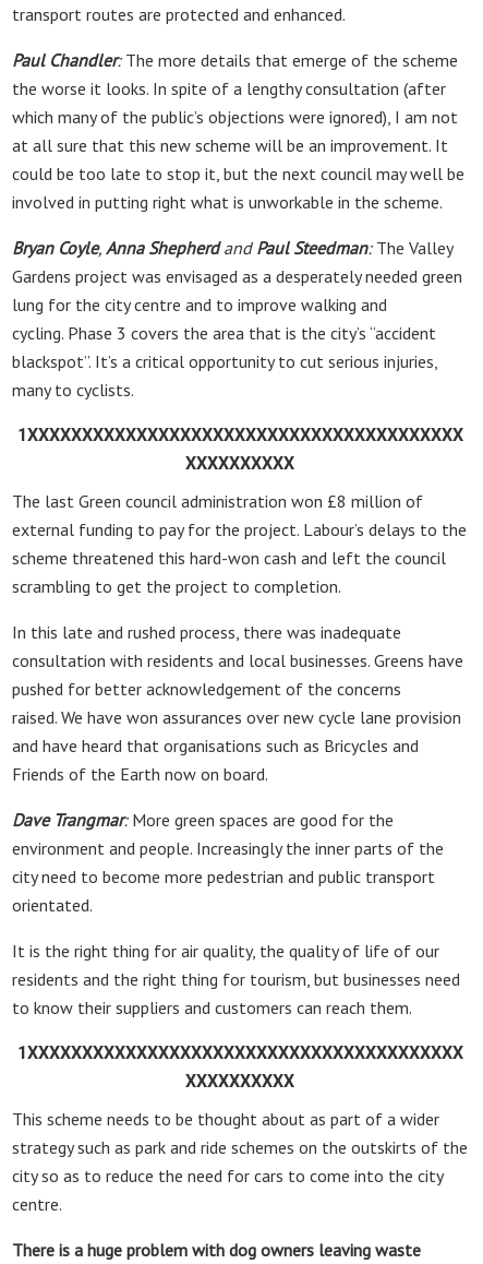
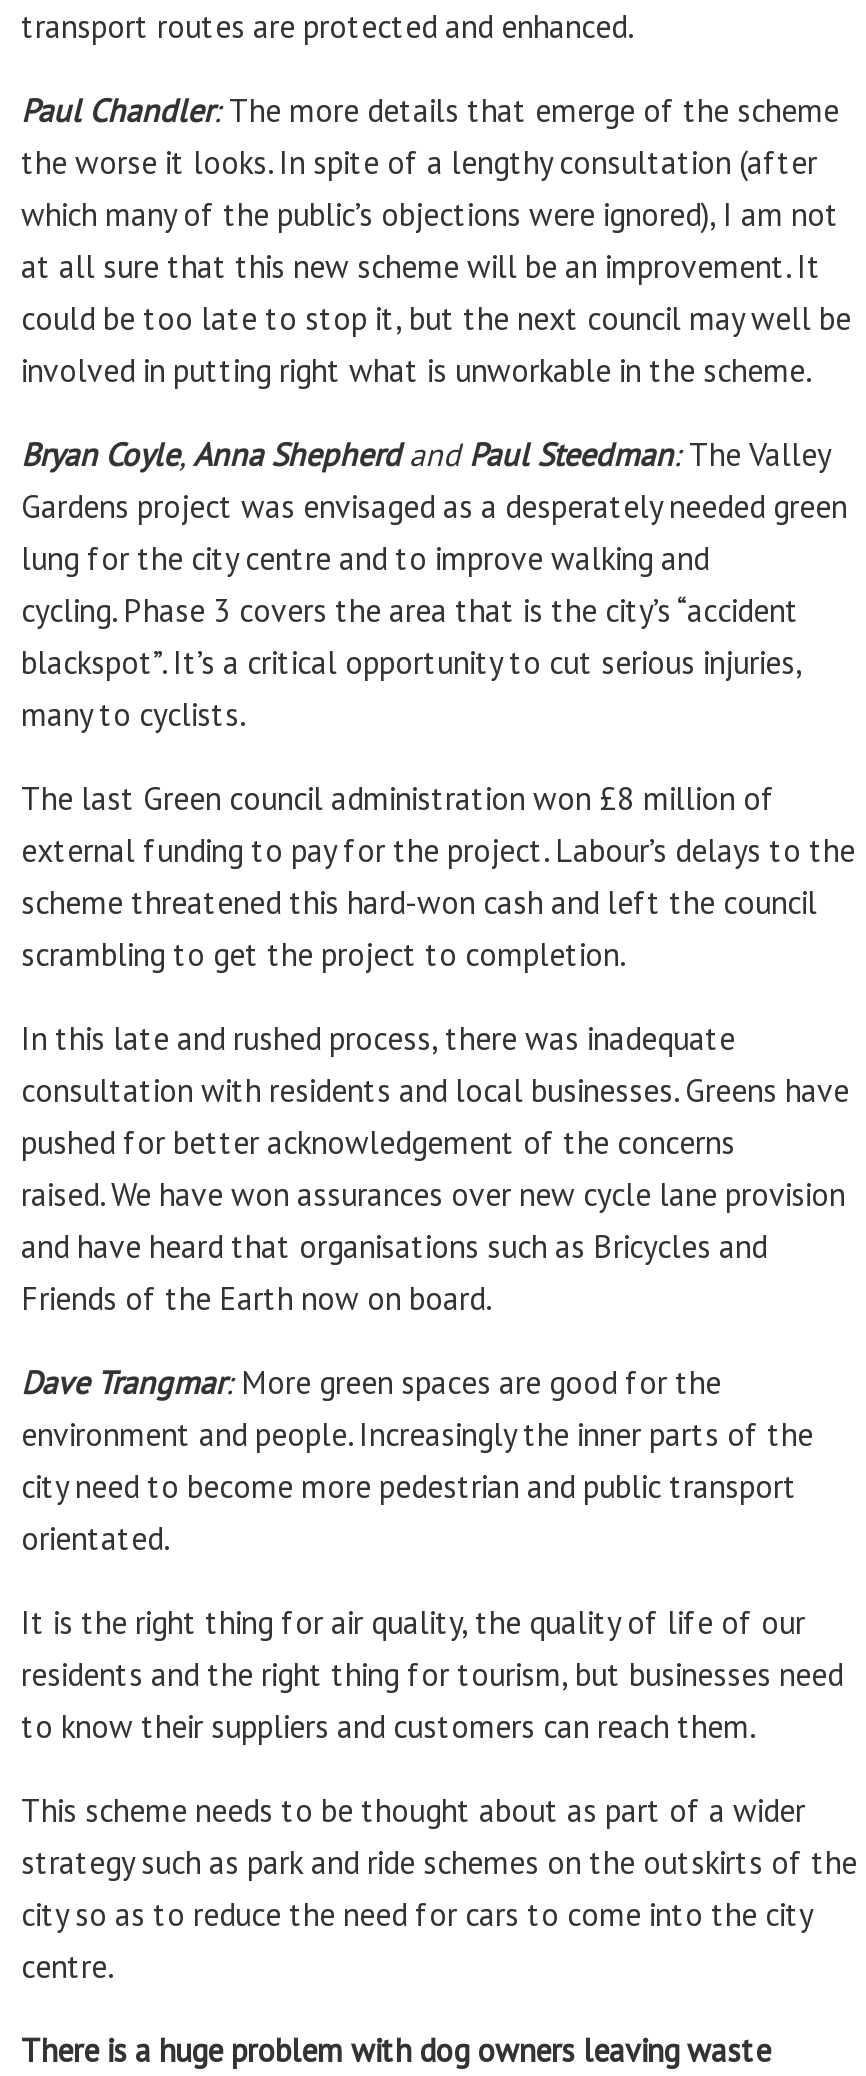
[17,424,463,474] 1XXXXXXXXXXXXXXXXXXXXXXXXXXXXXXXXXXXXXXXX | XXXXXXXXXX -> none
[17,1042,463,1091] 1XXXXXXXXXXXXXXXXXXXXXXXXXXXXXXXXXXXXXXXX | XXXXXXXXXX -> none

